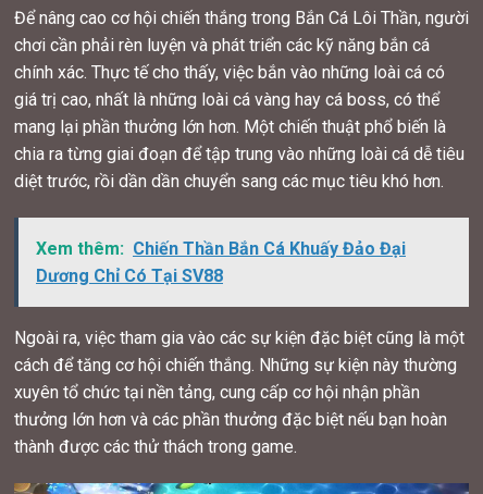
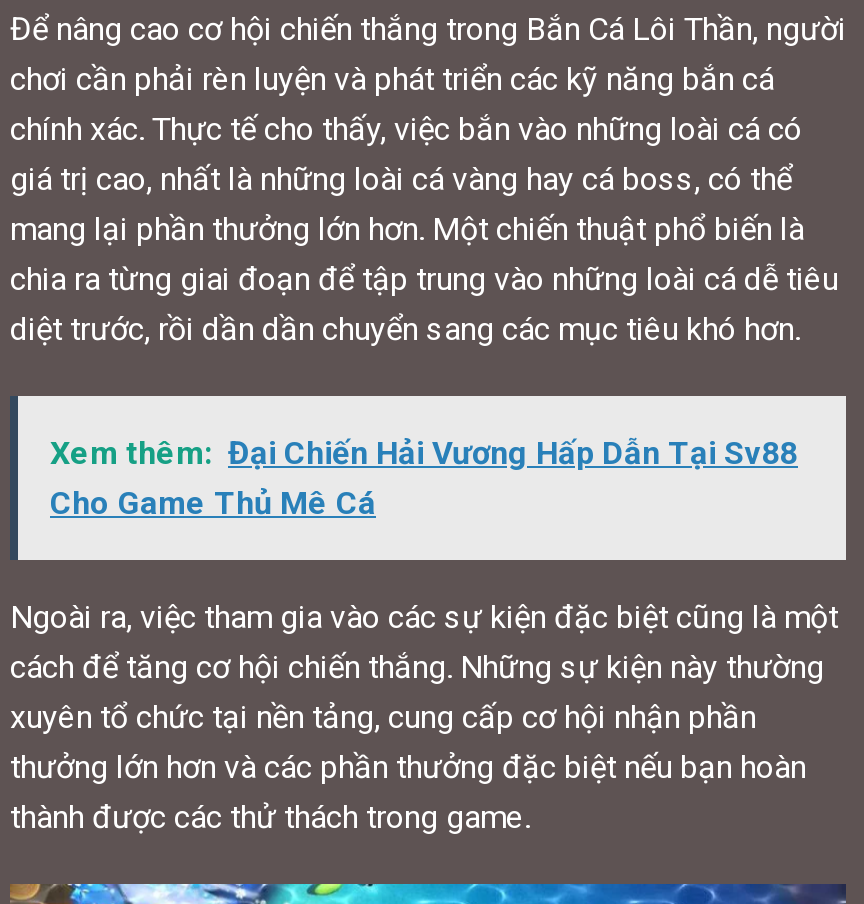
[36,238,406,286] Xem thêm: Chiến Thần Bắn Cá Khuấy Đảo Đại | Dương Chỉ Có Tại SV88 -> [50,434,798,522] Xem thêm: Đại Chiến Hải Vương Hấp Dẫn Tại Sv88 | Cho Game Thủ Mê Cá

